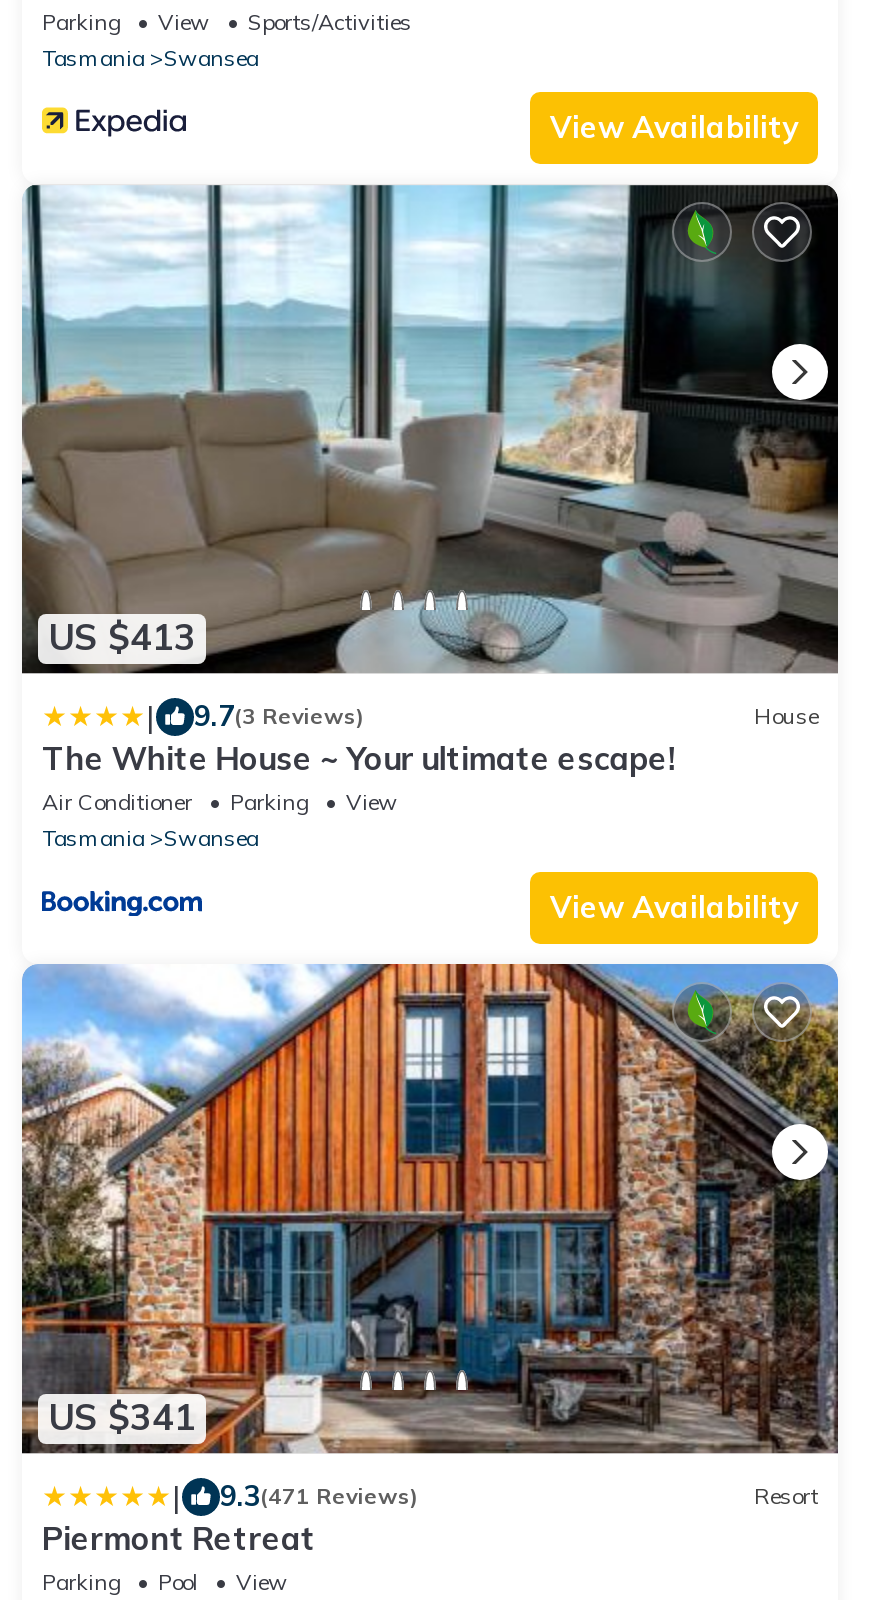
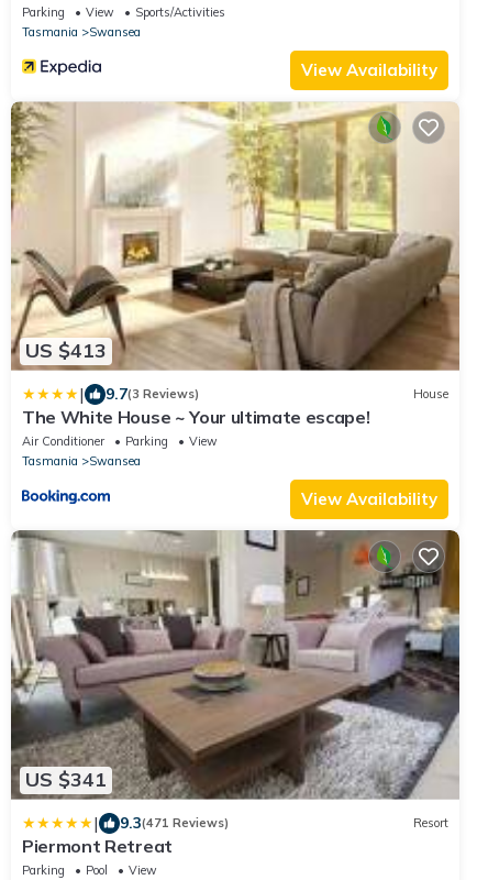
[20,182,840,676] [image] -> [10,101,461,371] [image]
[20,962,840,1454] [image] -> [11,529,461,800] [image]

